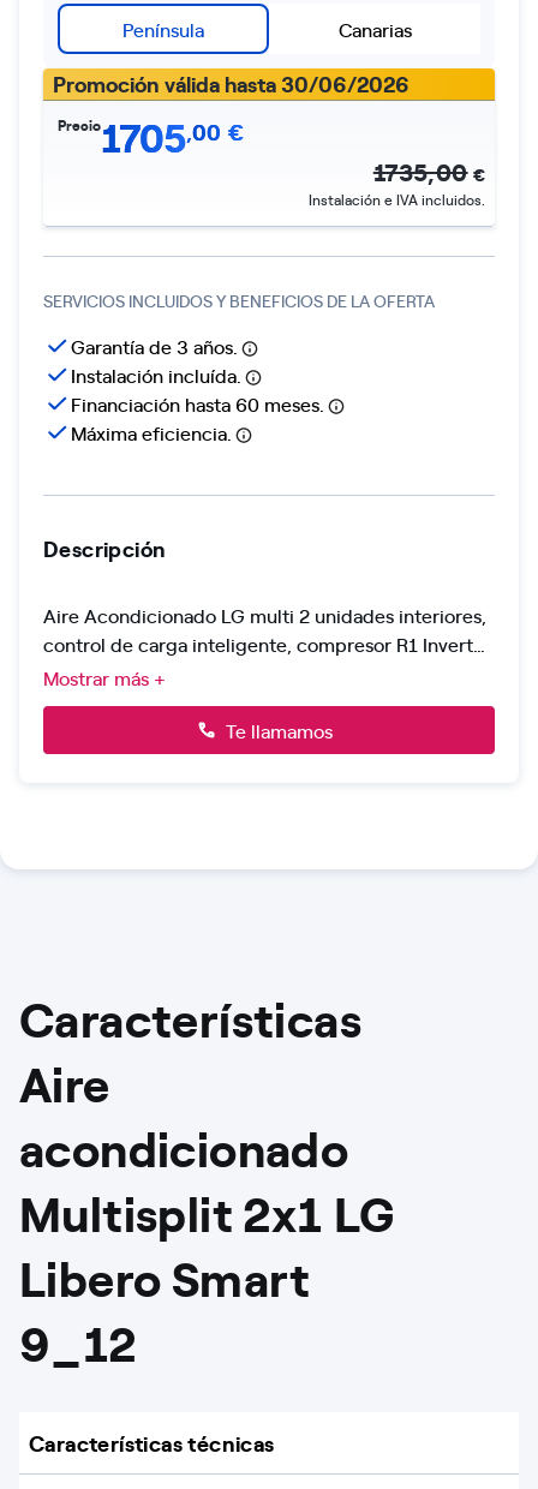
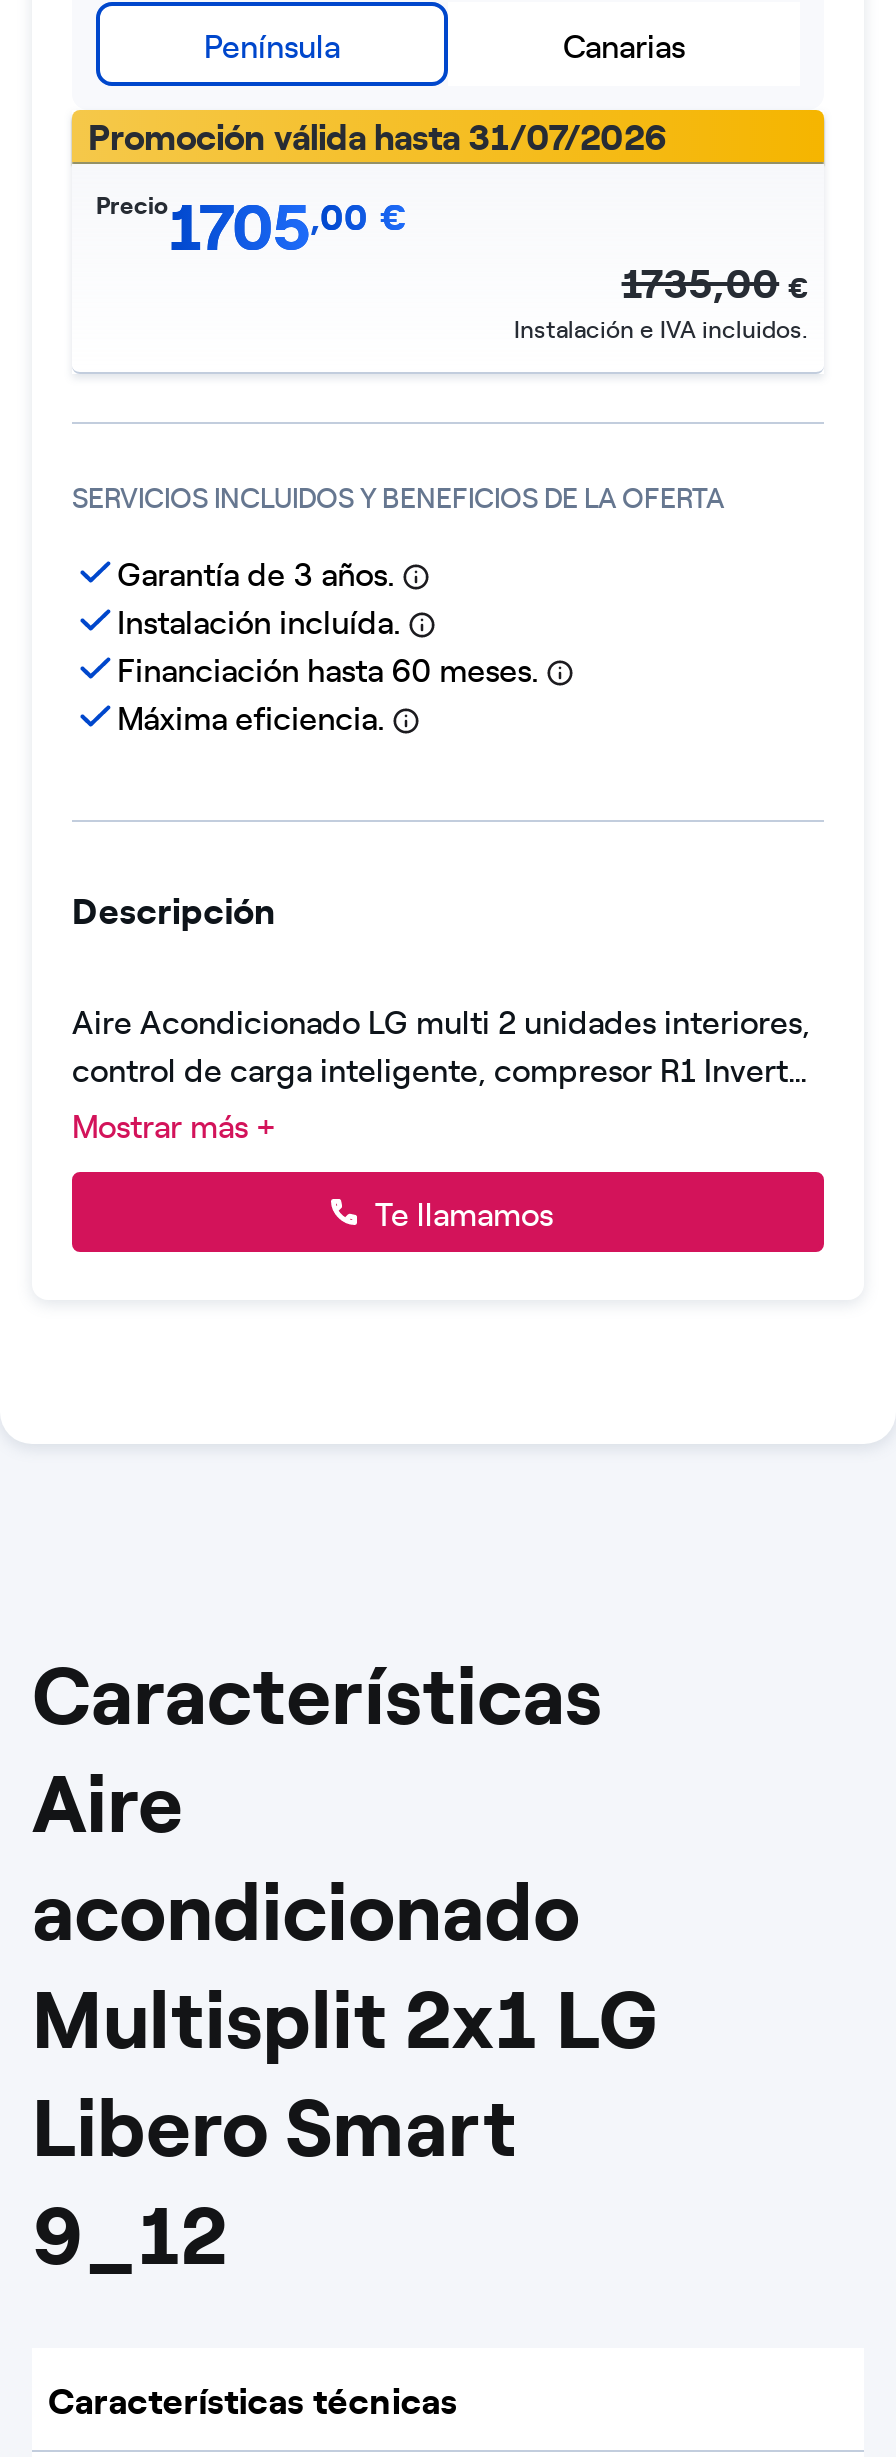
[53,68,410,98] Promoción válida hasta 30/06/2026 -> [88,110,668,160] Promoción válida hasta 31/07/2026

